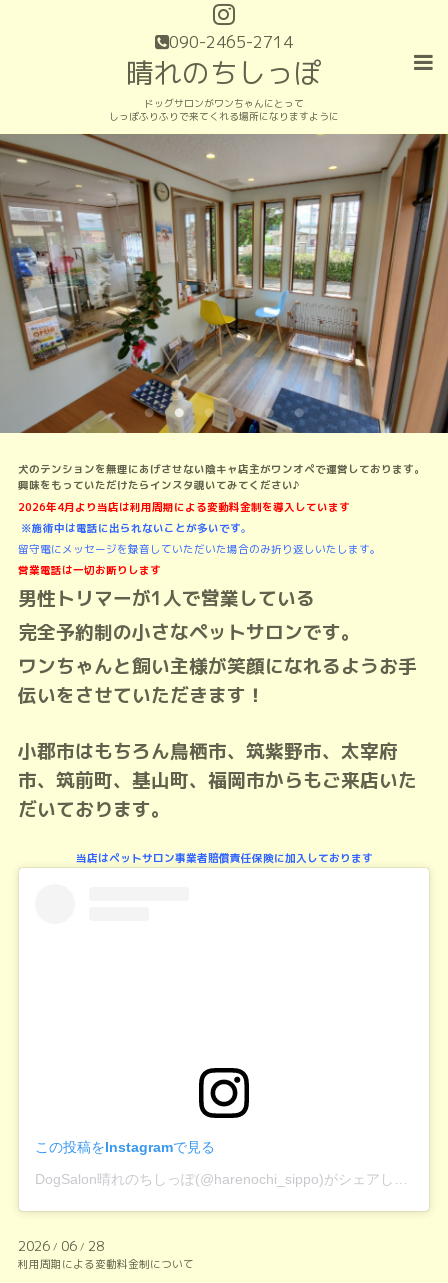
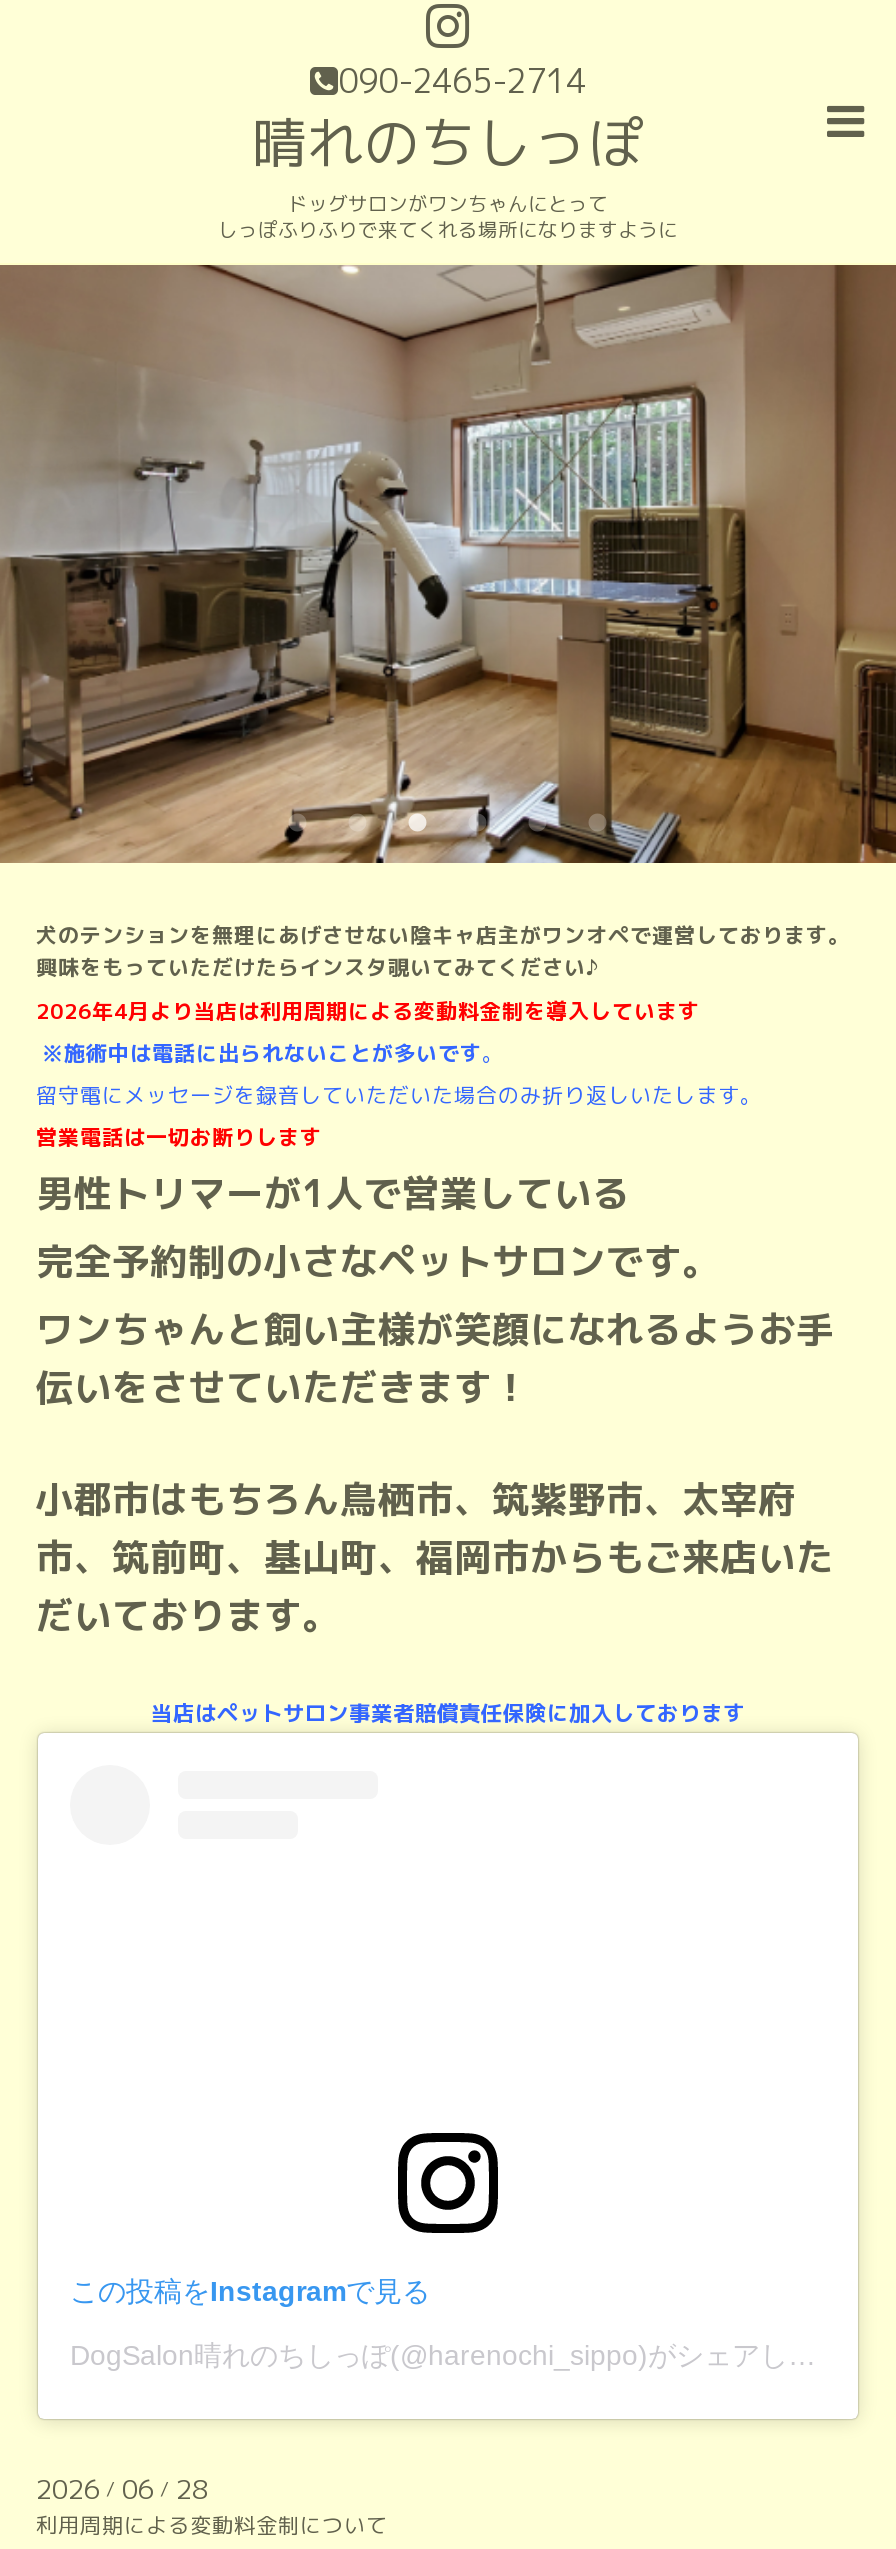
[3,134,445,434] [image] -> [6,265,890,865] [image]

